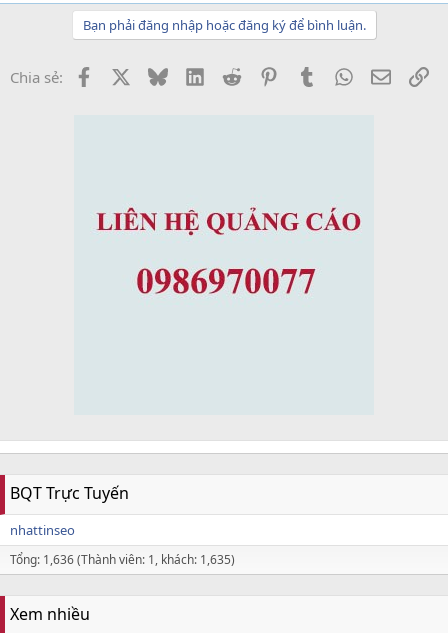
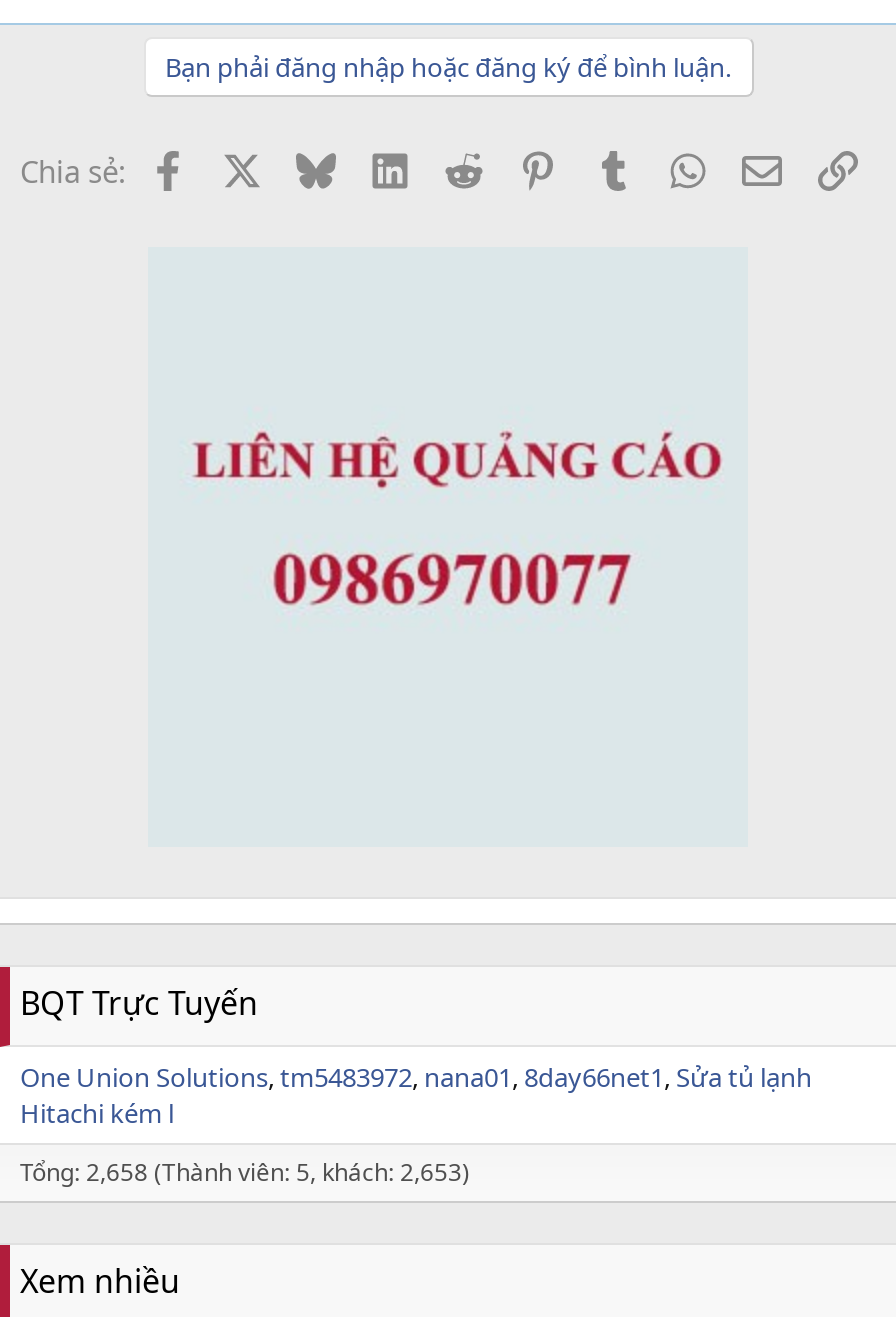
[10,520,75,538] nhattinseo -> [20,1058,812,1130] One Union Solutions tm5483972 nana01 8day66net1 Sửa tủ lạnh | Hitachi kém l
[10,550,235,567] Tổng: 1,636 (Thành viên: 1, khách: 1,635) -> [20,1154,470,1188] Tổng: 2,658 (Thành viên: 5, khách: 2,653)

